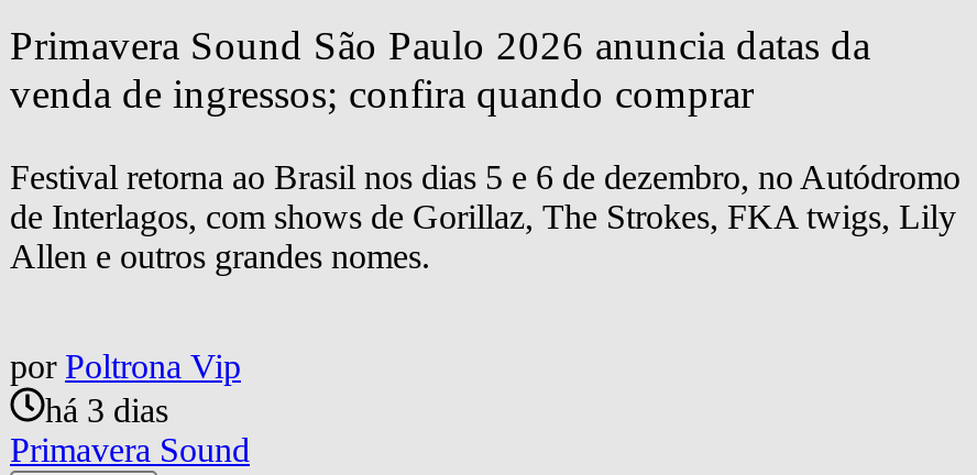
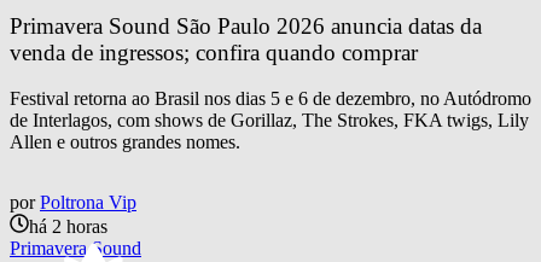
[45,392,168,430] há 3 dias -> [29,217,107,237] há 2 horas

